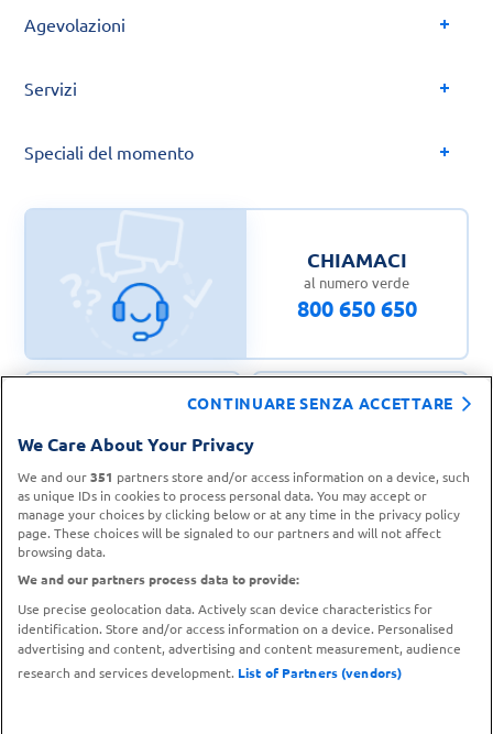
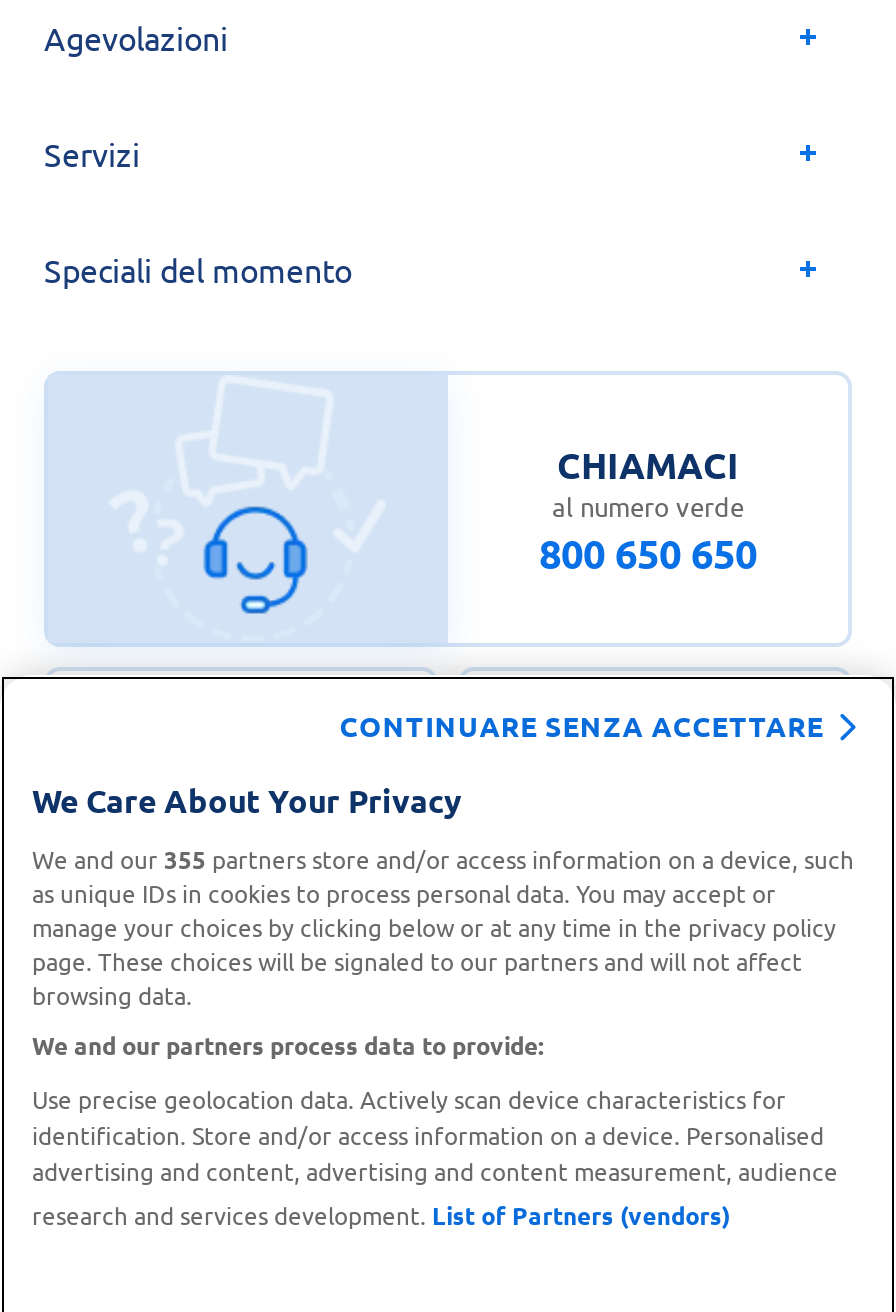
[18,468,470,485] We and our 351 partners store and/or access information on a device, such -> [32,843,854,875] We and our 355 partners store and/or access information on a device, such

